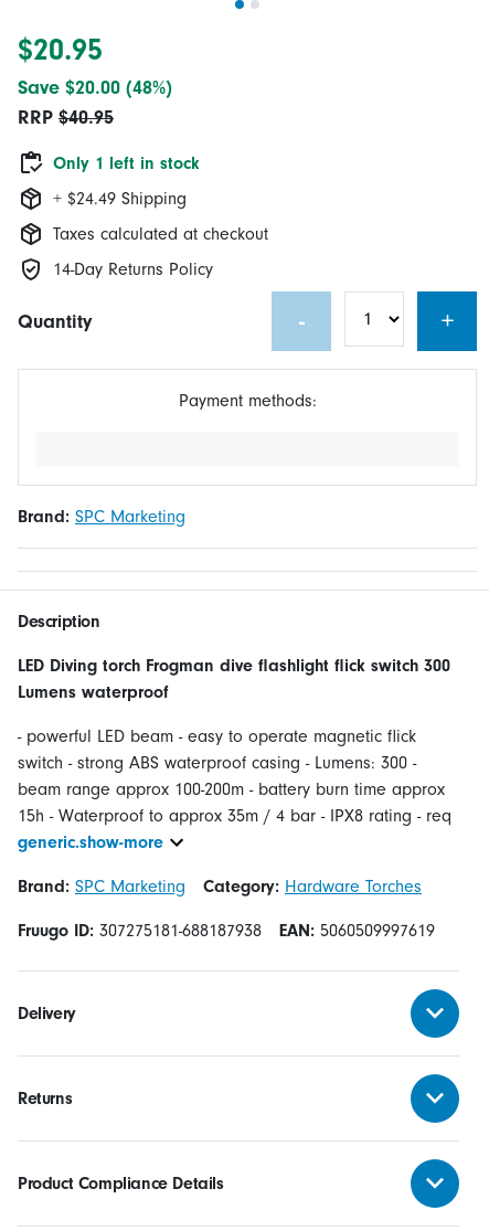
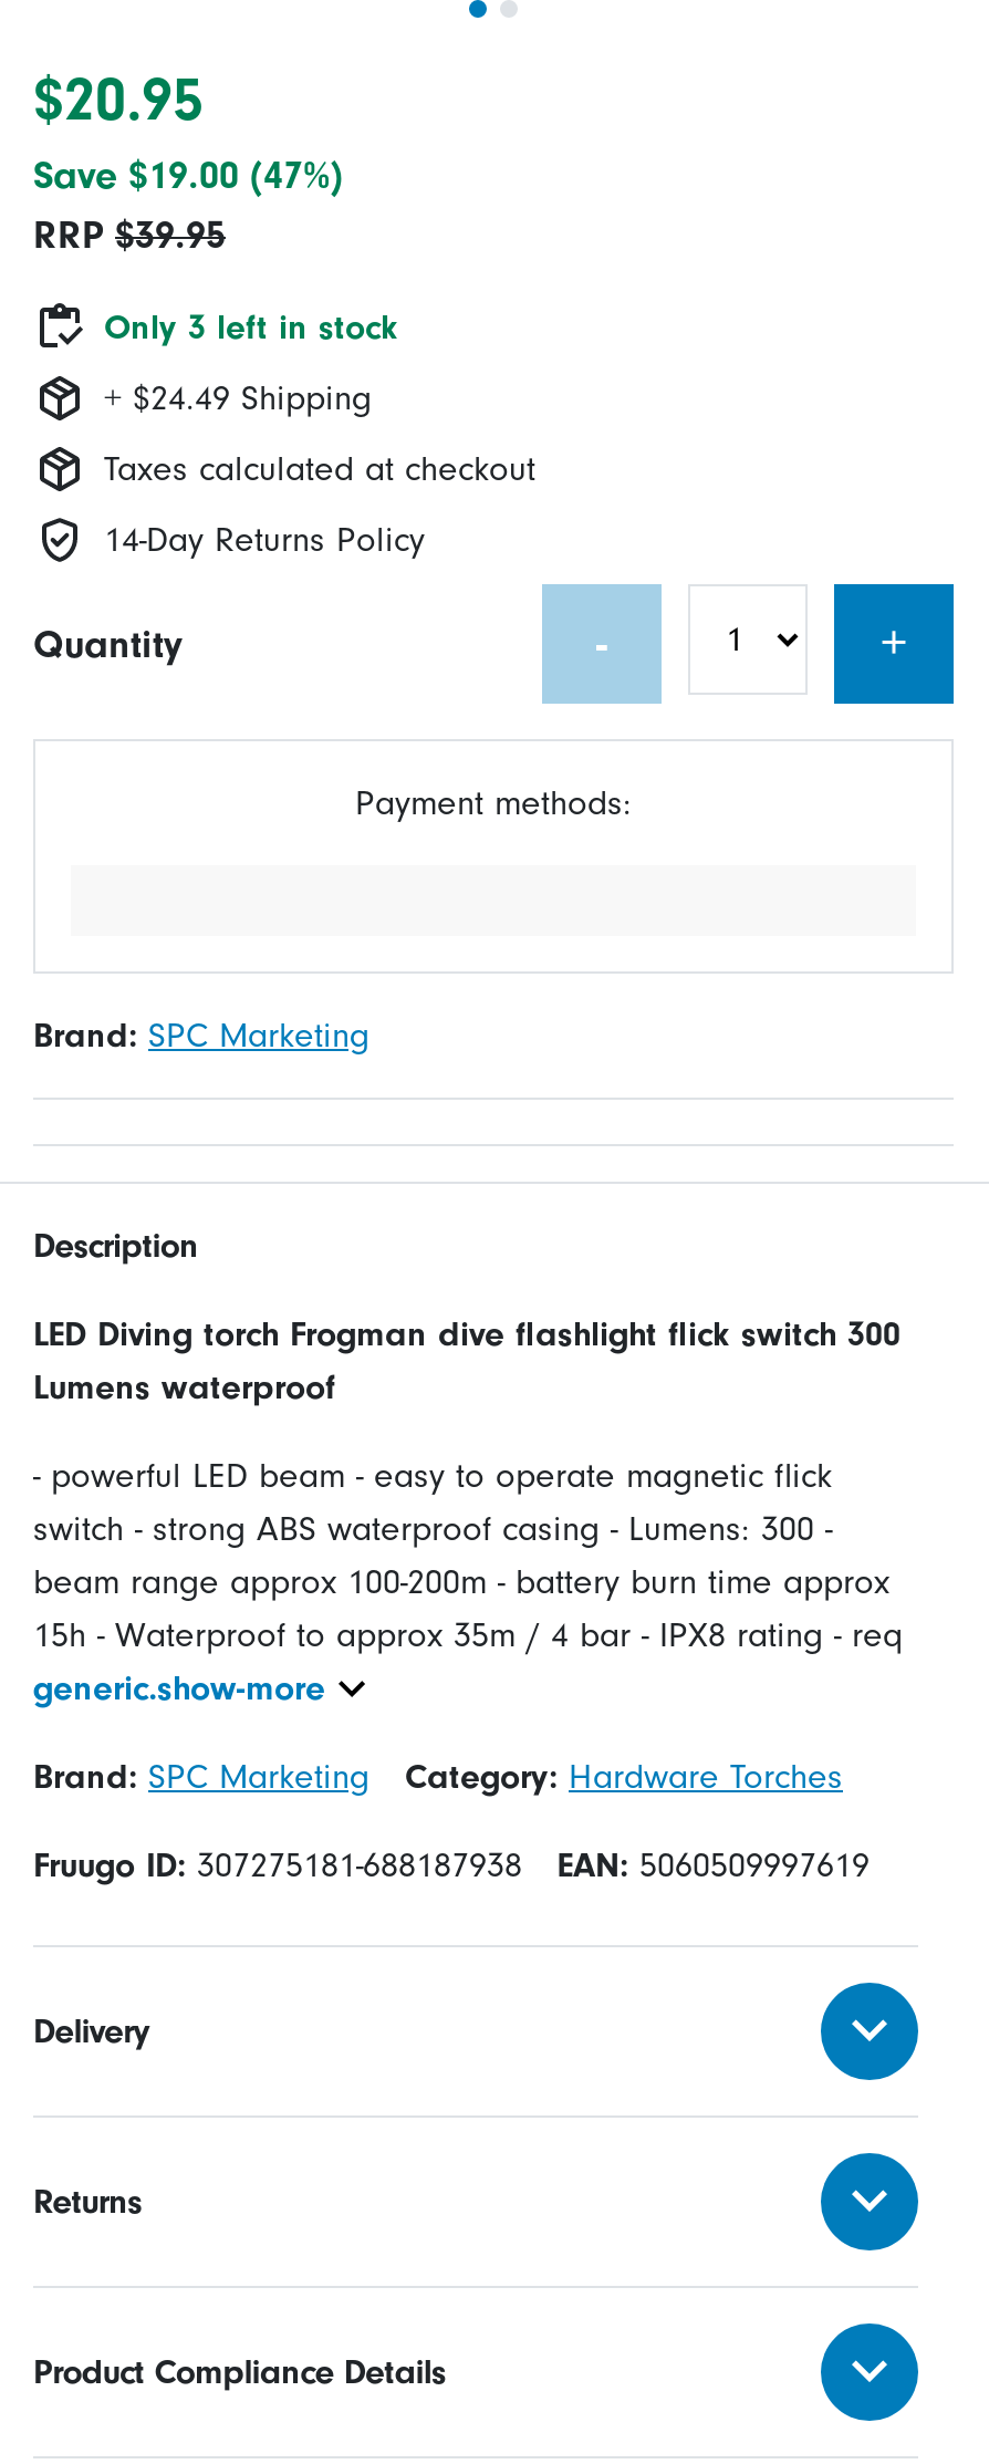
[18,76,172,99] Save $20.00 (48%) -> [33,153,343,199] Save $19.00 (47%)
[18,106,114,129] RRP $40.95 -> [33,212,226,259] RRP $39.95
[53,153,200,173] Only 1 left in stock -> [104,308,398,347] Only 3 left in stock

